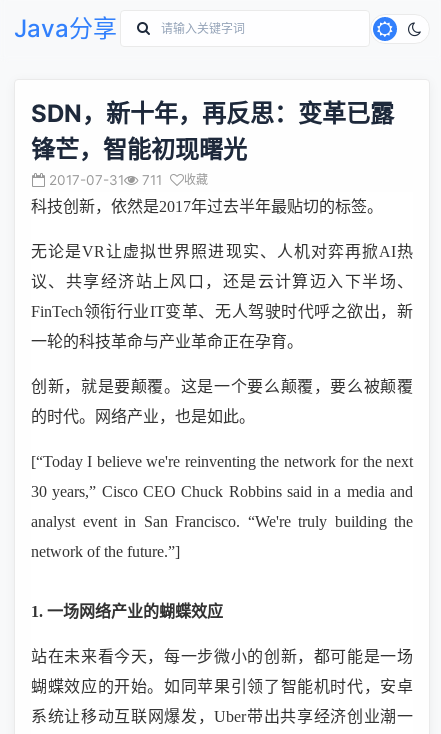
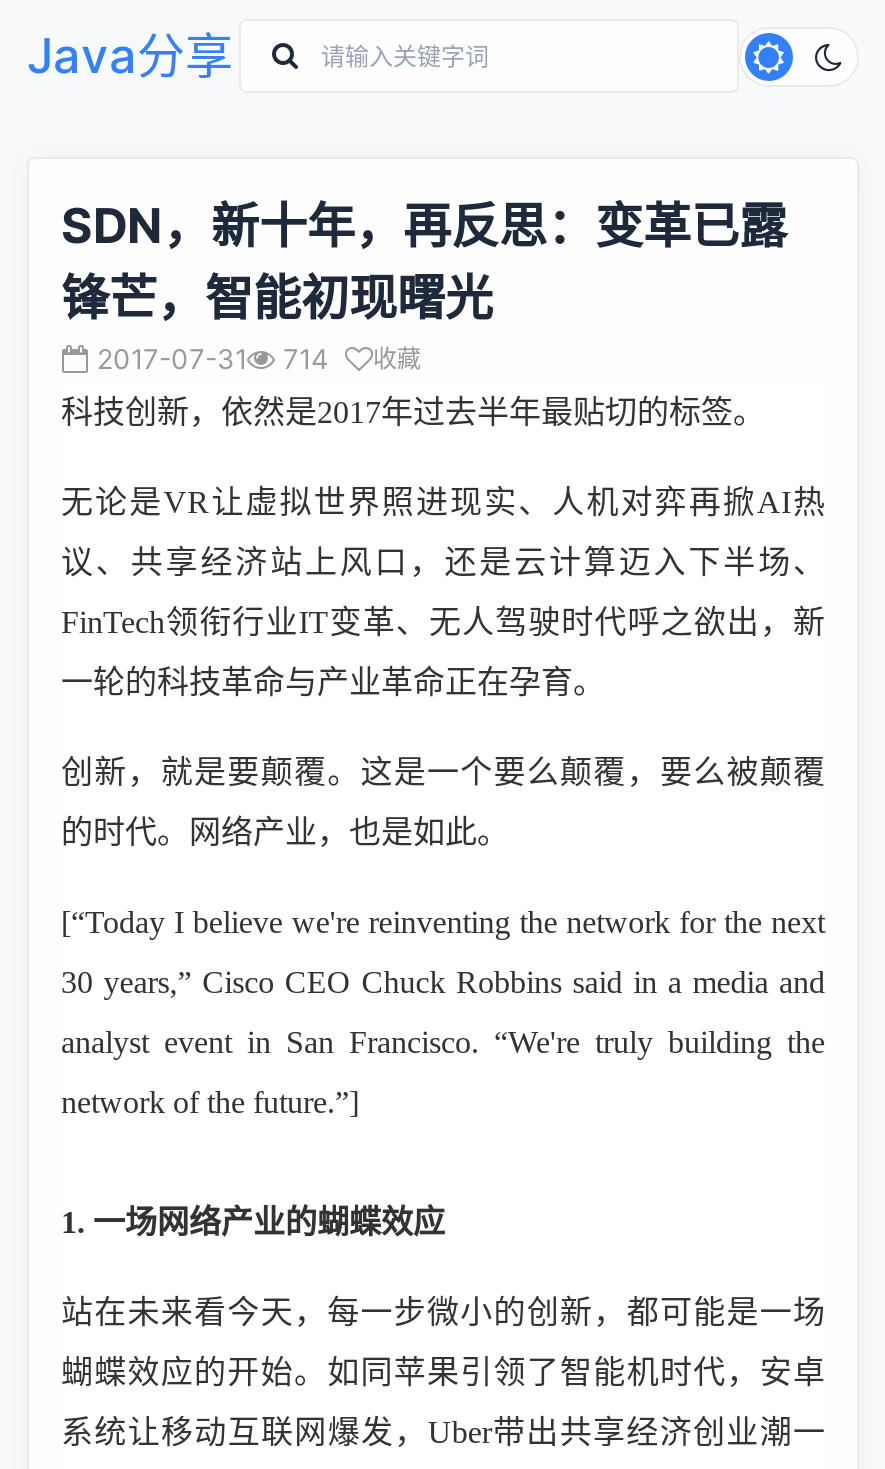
[45,172,208,188] 2017-07-31 711 收藏 -> [89,343,421,375] 2017-07-31 714 收藏

